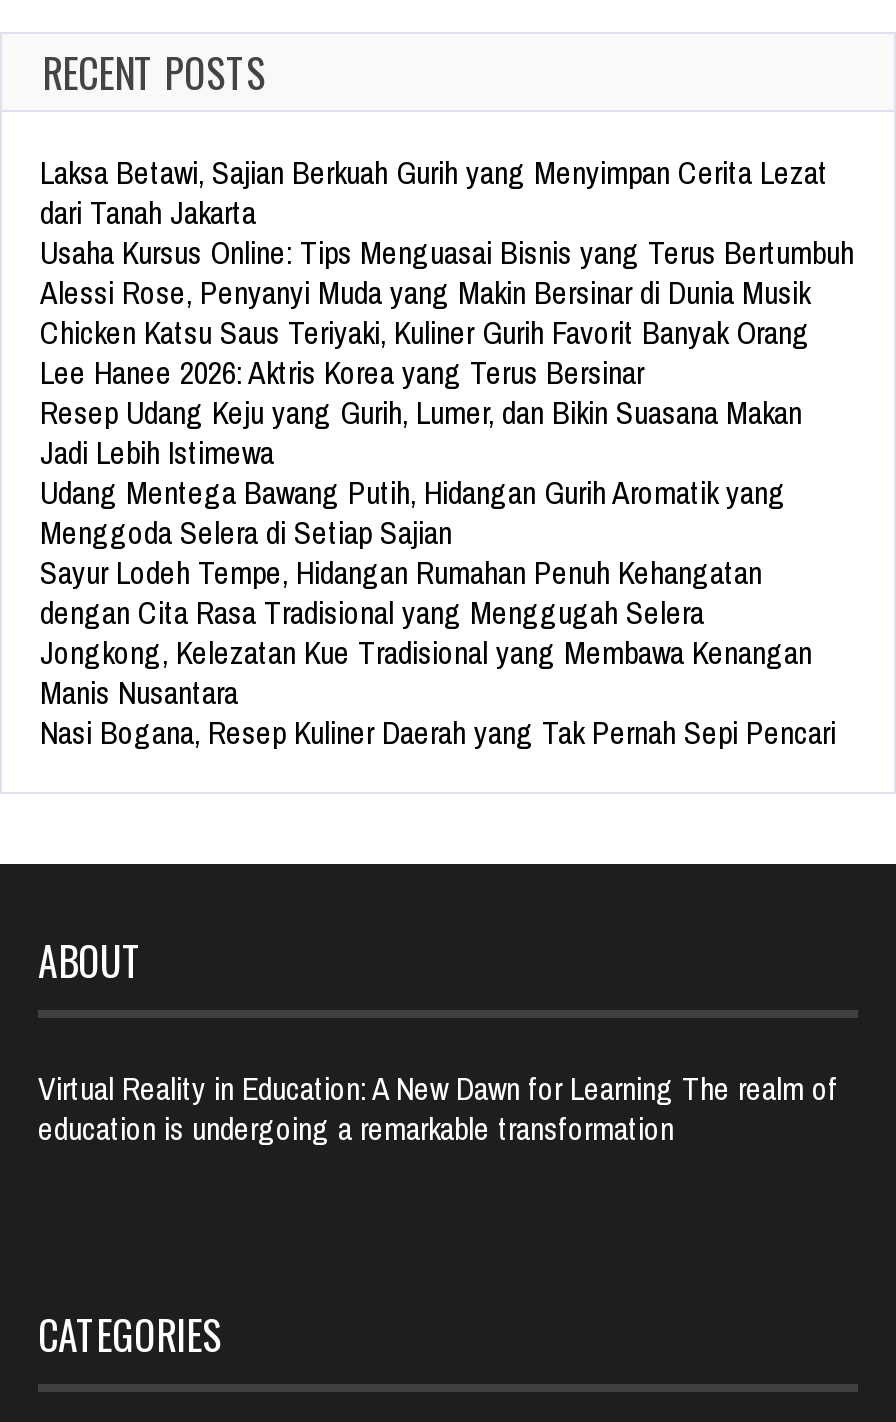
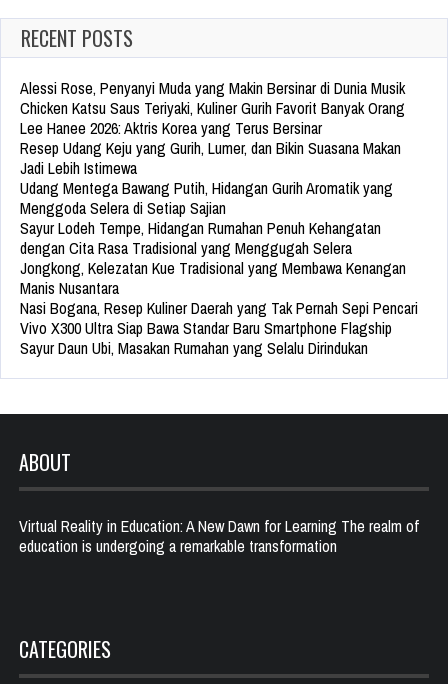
[40,150,854,274] Laksa Betawi, Sajian Berkuah Gurih yang Menyimpan Cerita Lezat | dari Tanah Jakarta | Usaha Kursus Online: Tips Menguasai Bisnis yang Terus Bertumbuh -> none
moved [40,270,836,754] -> [20,77,418,319]: Alessi Rose, Penyanyi Muda yang Makin Bersinar di Dunia Musik | Chicken Katsu Saus Teriyaki, Kuliner Gurih Favorit Banyak Orang | Lee Hanee 2026: Aktris Korea yang Terus Bersinar | ... | Manis Nusantara | Nasi Bogana, Resep Kuliner Daerah yang Tak Pernah Sepi Pencari
none -> [20,317,392,359] Vivo X300 Ultra Siap Bawa Standar Baru Smartphone Flagship | Sayur Daun Ubi, Masakan Rumahan yang Selalu Dirindukan

